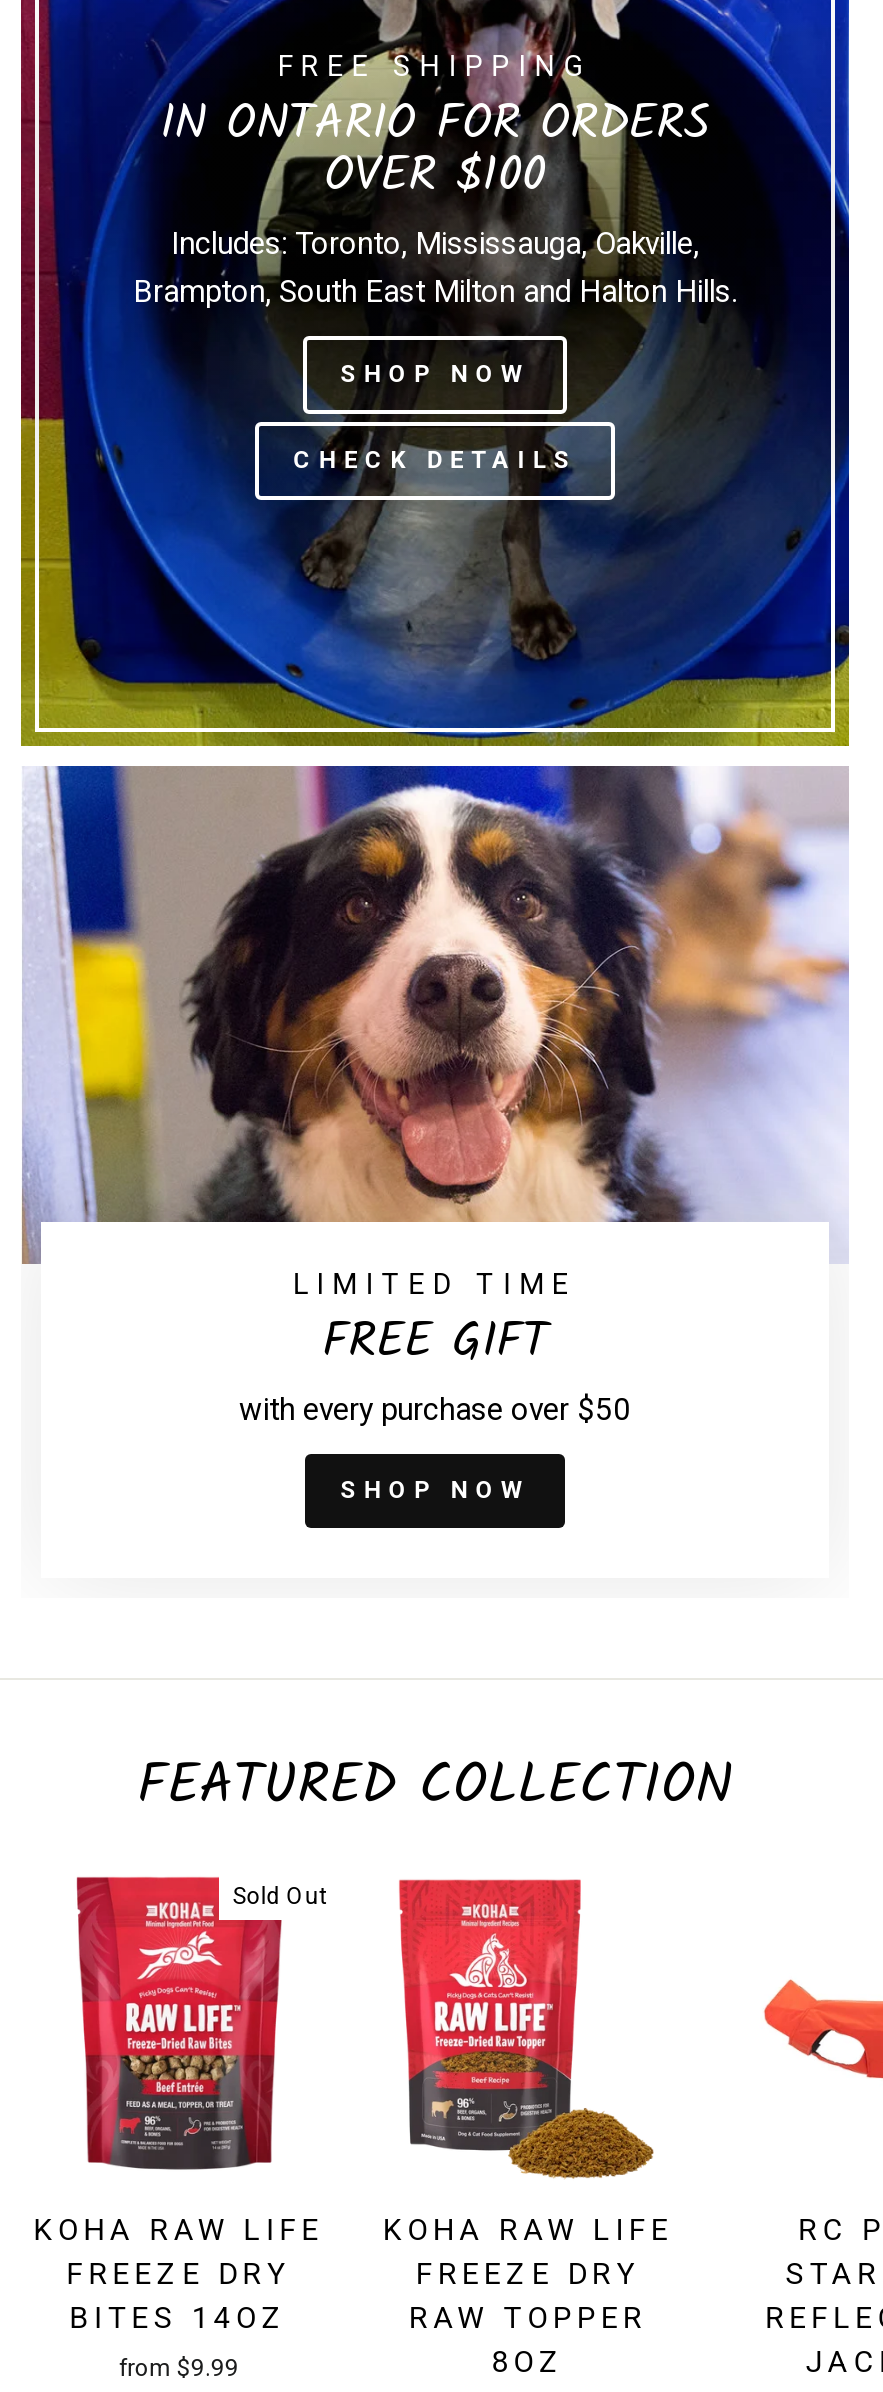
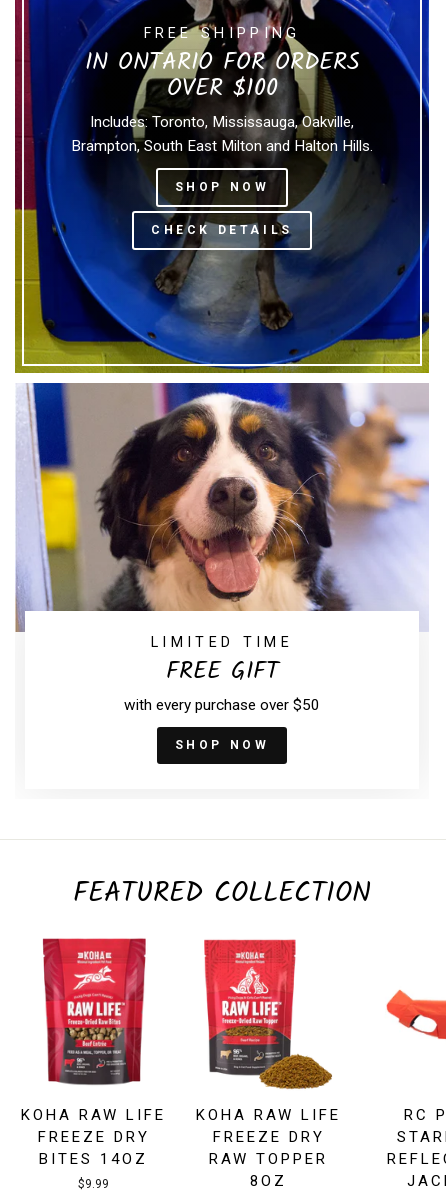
[232,1881,326,1909] Sold Out -> none
[119,2355,239,2383] from $9.99 -> [78,1177,109,1191] $9.99

